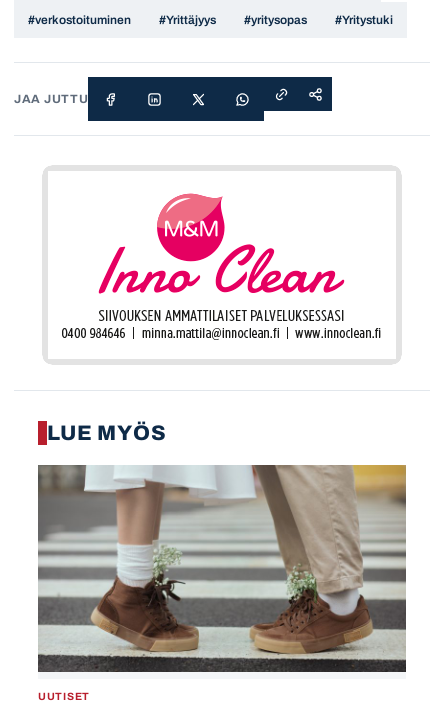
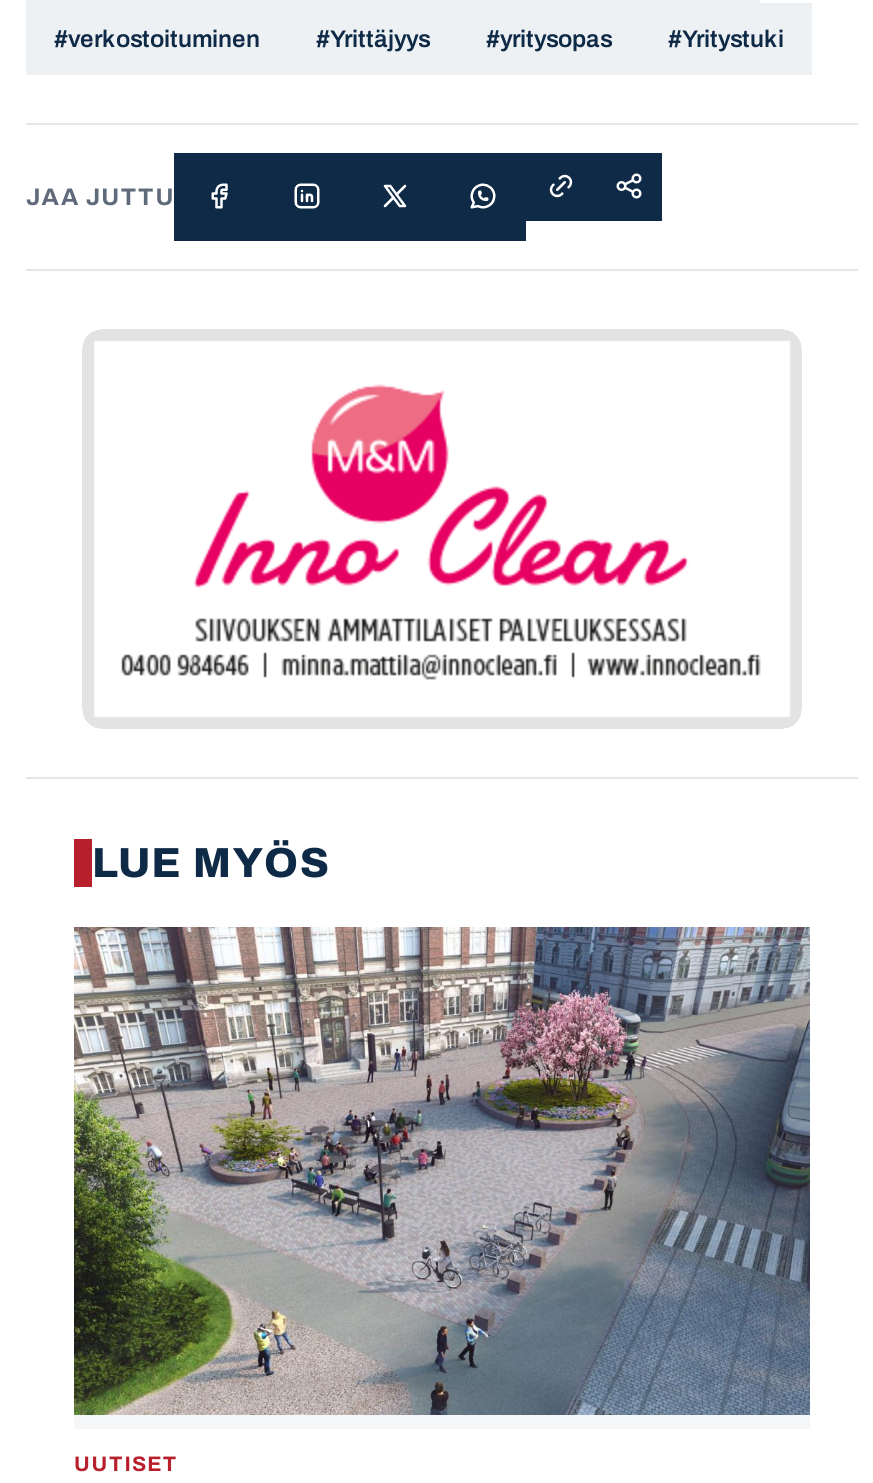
[38,464,406,673] [image] -> [72,924,812,1416] [image]

